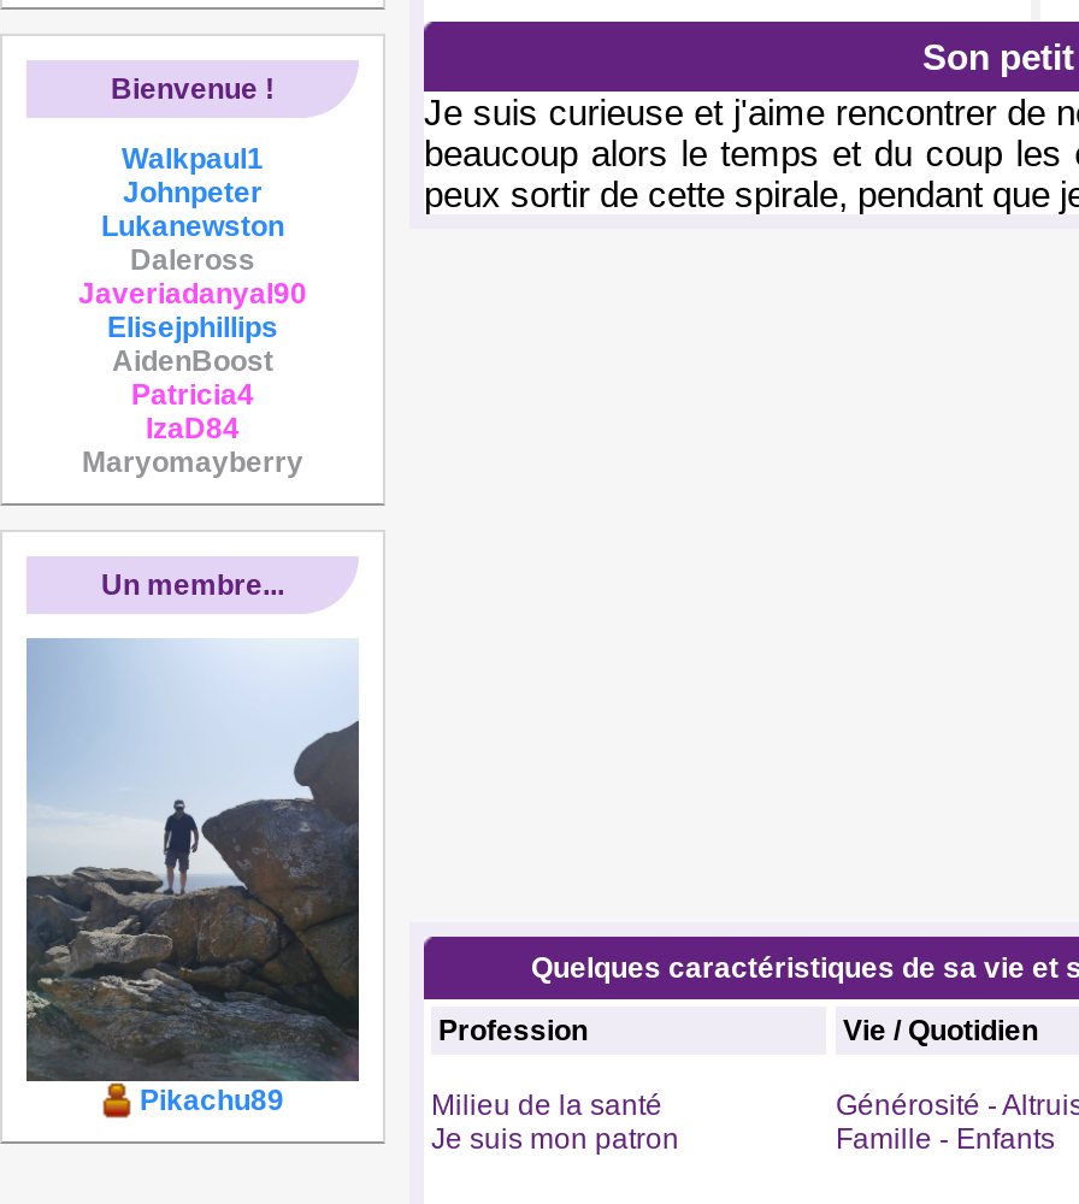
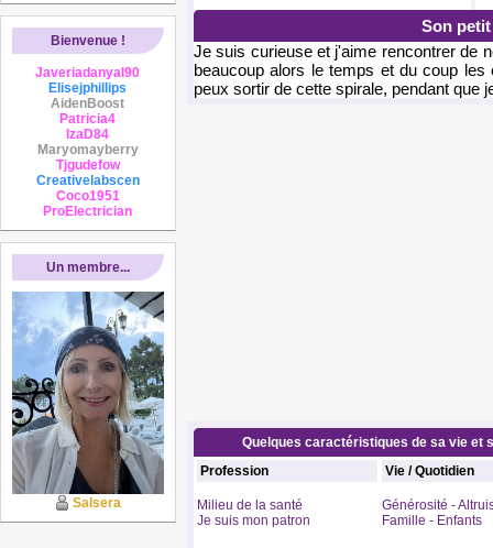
[101,142,284,277] Walkpaul1 | Johnpeter | Lukanewston | Daleross -> none
moved [78,277,307,479] -> [36,65,140,157]: Javeriadanyal90 | Elisejphillips | AidenBoost | Patricia4 | IzaD84 | Maryomayberry
none -> [36,157,140,219] Tjgudefow | Creativelabscen | Coco1951 | ProElectrician
[24,638,361,1120] [image] | Pikachu89 -> [11,291,165,511] [image] | Salsera

